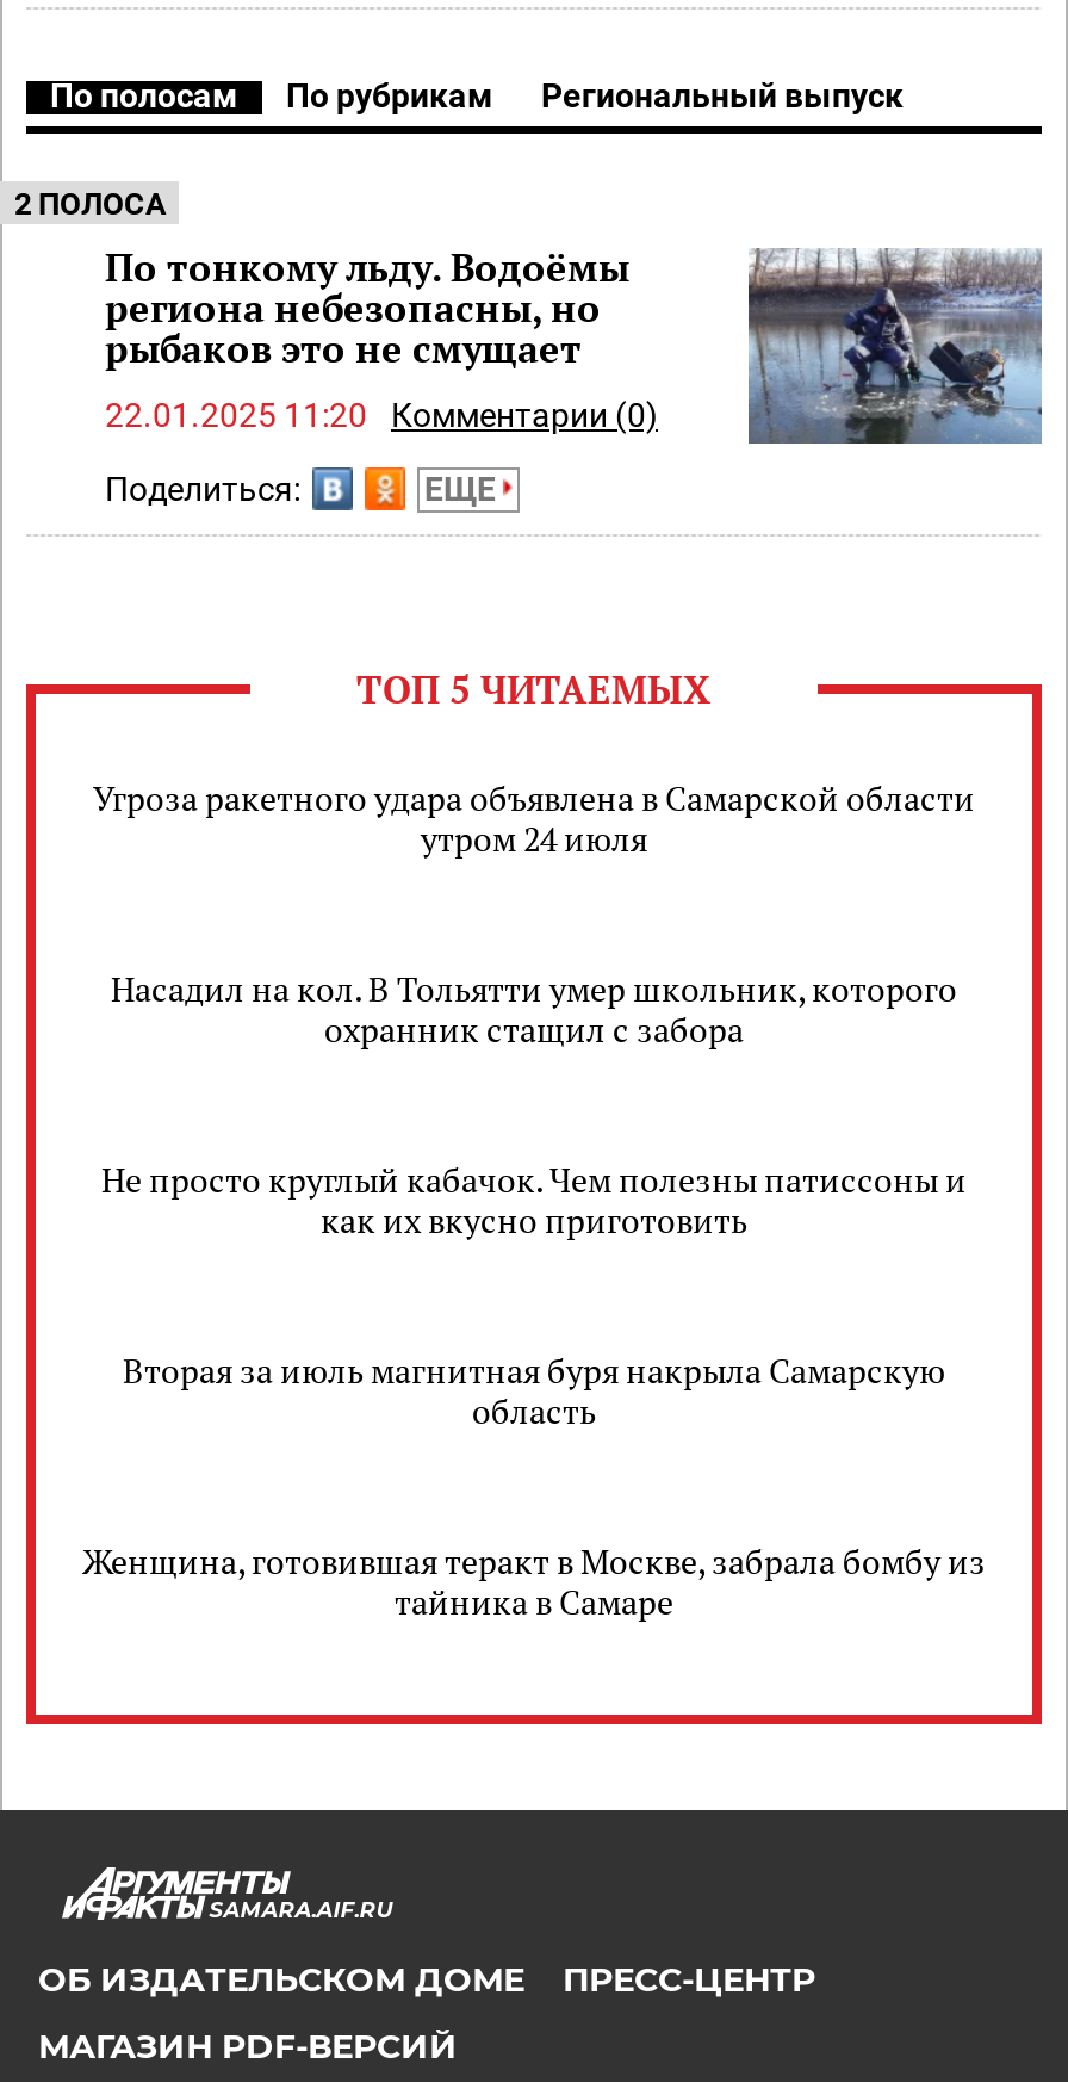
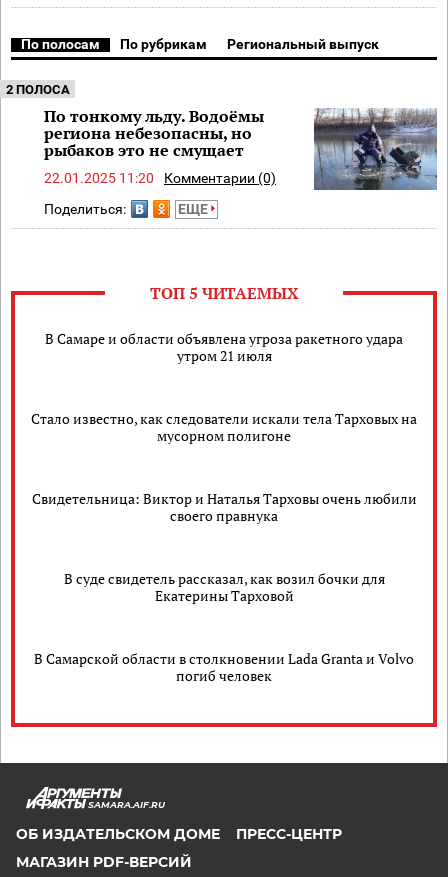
[93,774,975,860] Угроза ракетного удара объявлена в Самарской области | утром 24 июля -> [45,328,403,364] В Самаре и области объявлена угроза ракетного удара | утром 21 июля
[111,965,957,1051] Насадил на кол. В Тольятти умер школьник, которого | охранник стащил с забора -> [31,408,417,444] Стало известно, как следователи искали тела Тарховых на | мусорном полигоне
[101,1155,967,1241] Не просто круглый кабачок. Чем полезны патиссоны и | как их вкусно приготовить -> [31,488,416,524] Свидетельница: Виктор и Наталья Тарховы очень любили | своего правнука
[123,1346,945,1432] Вторая за июль магнитная буря накрыла Самарскую | область -> [63,568,384,604] В суде свидетель рассказал, как возил бочки для | Екатерины Тарховой
[82,1537,986,1623] Женщина, готовившая теракт в Москве, забрала бомбу из | тайника в Самаре -> [34,648,414,684] В Самарской области в столкновении Lada Granta и Volvo | погиб человек

